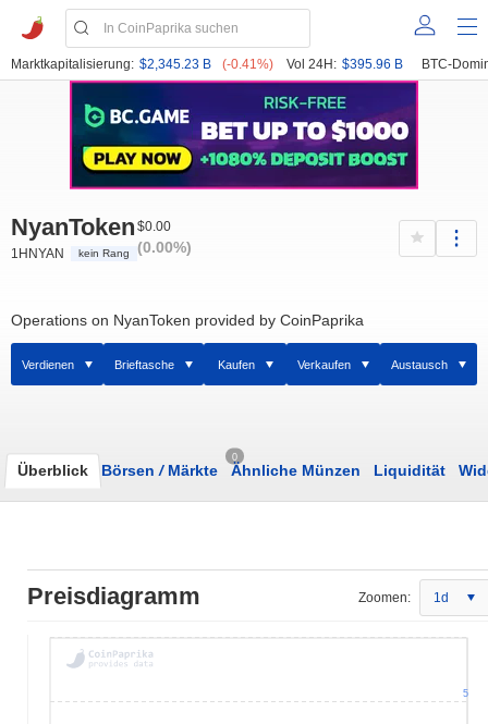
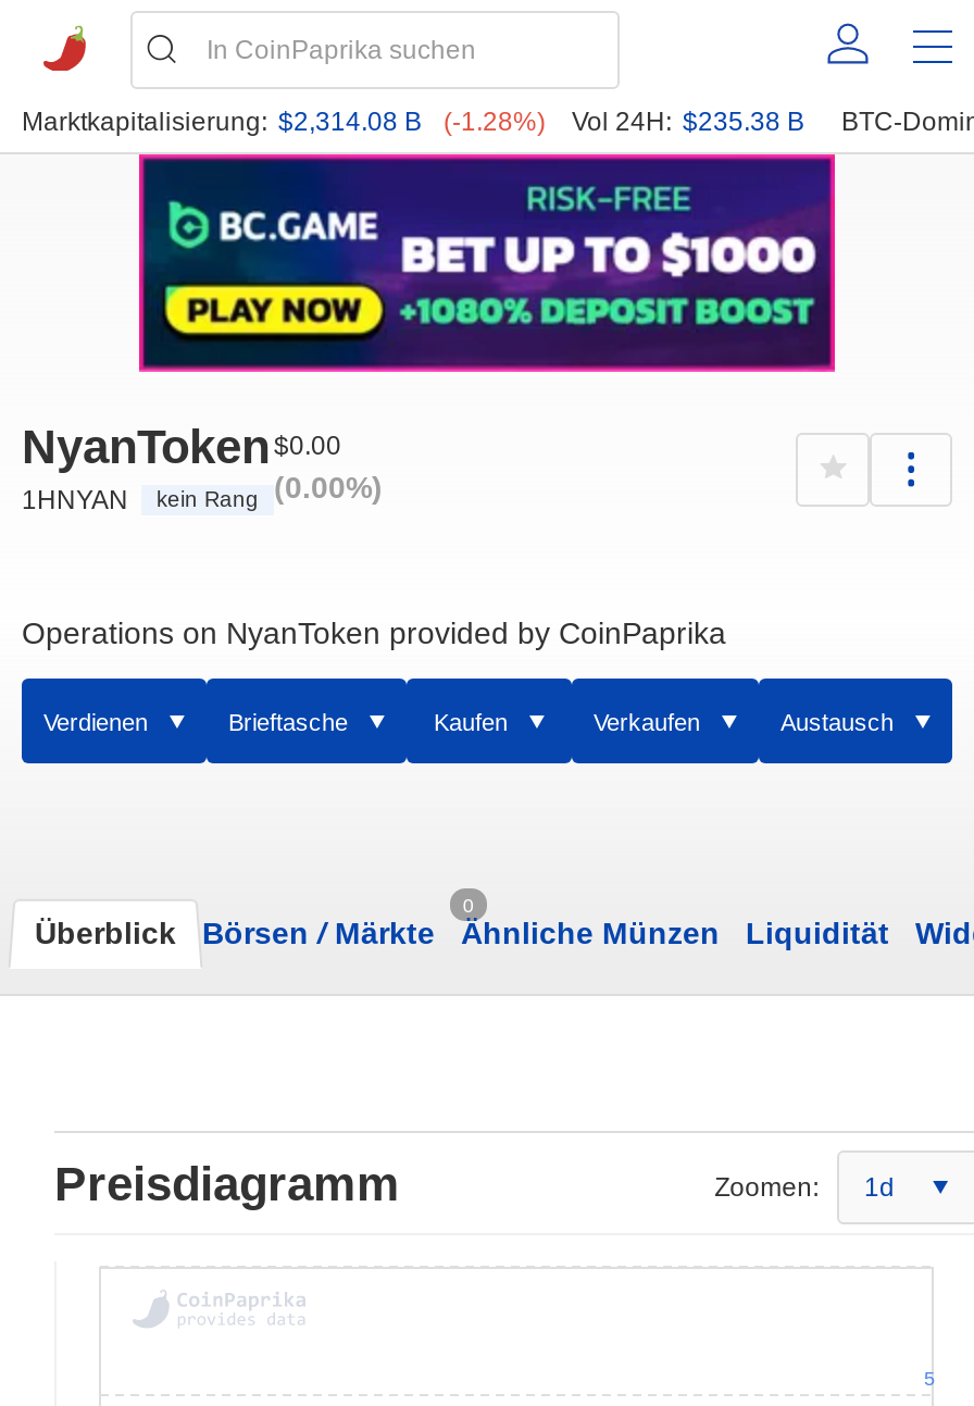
[11,57,211,72] Marktkapitalisierung: $2,345.23 B -> [22,107,422,137] Marktkapitalisierung: $2,314.08 B
[222,57,273,72] (-0.41%) -> [444,107,546,137] (-1.28%)
[286,57,403,72] Vol 24H: $395.96 B -> [572,107,804,137] Vol 24H: $235.38 B

